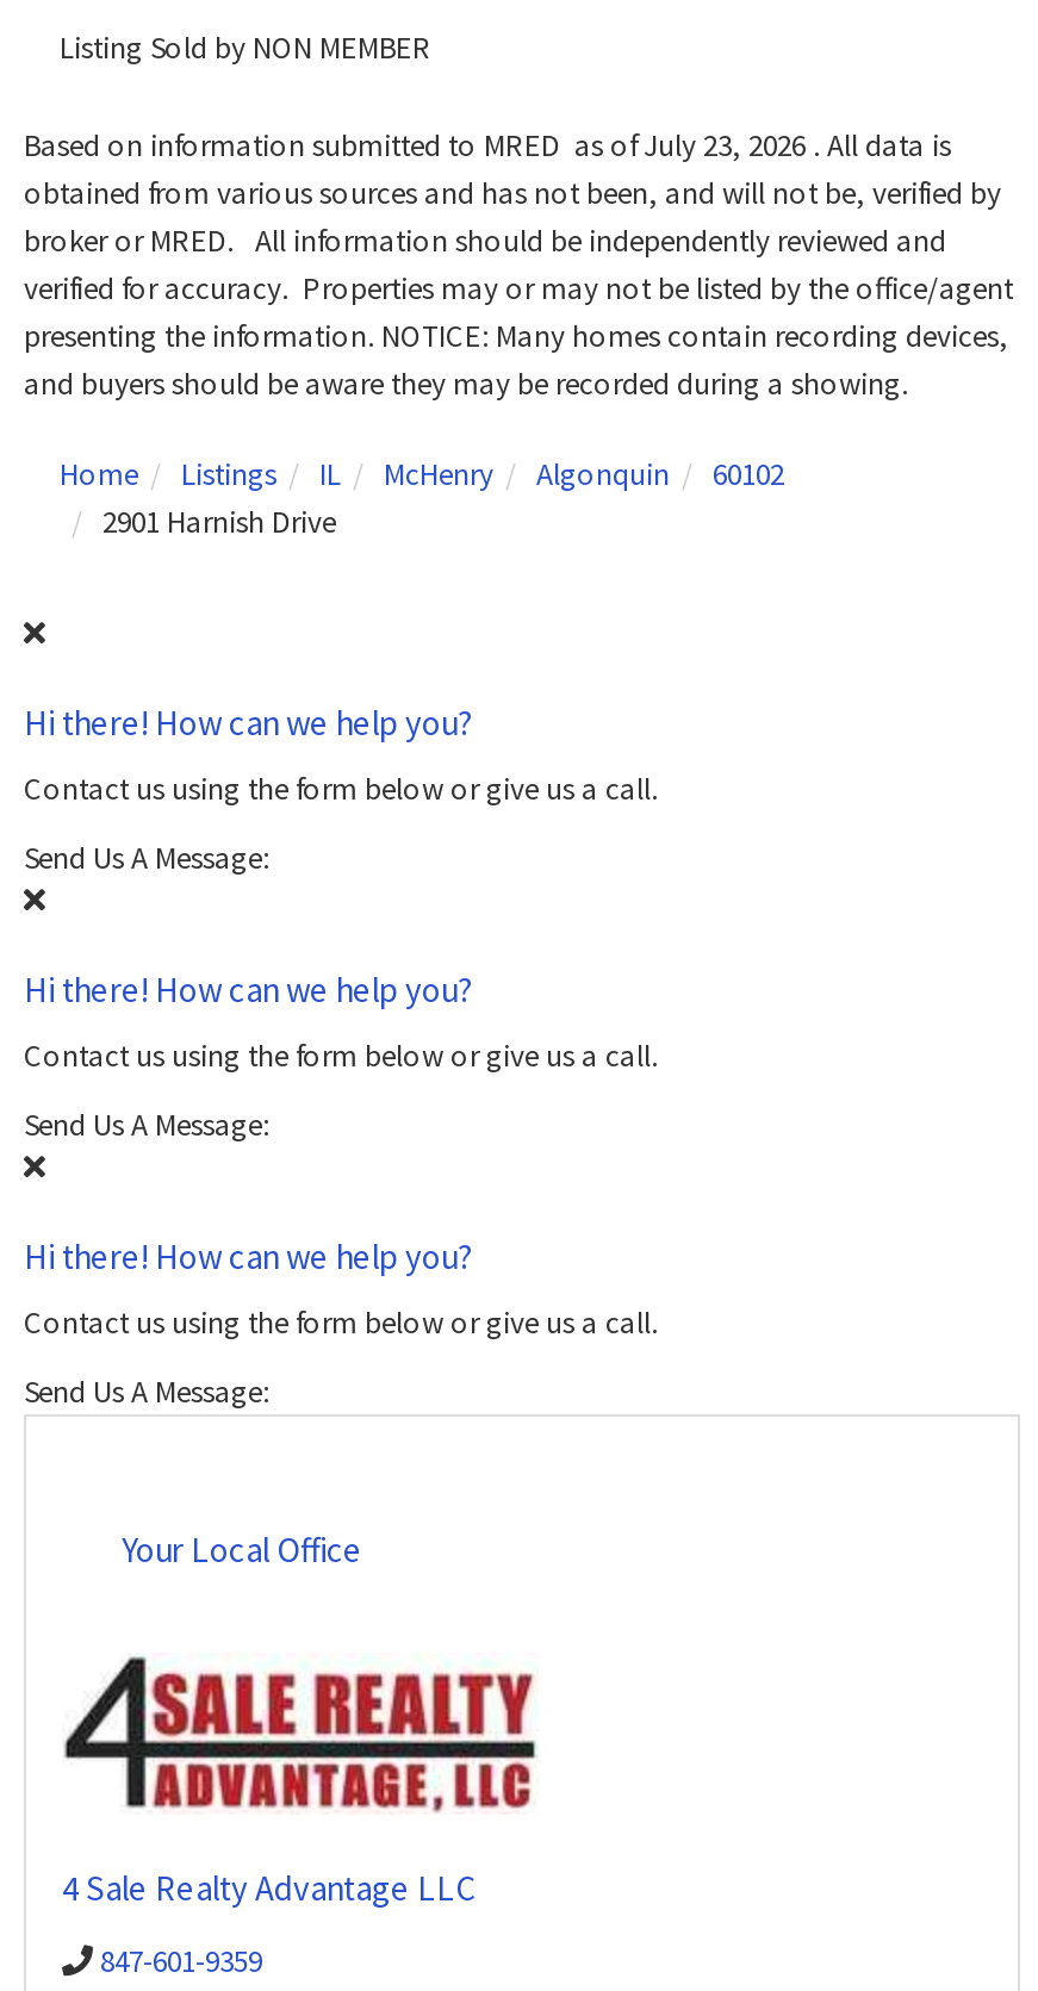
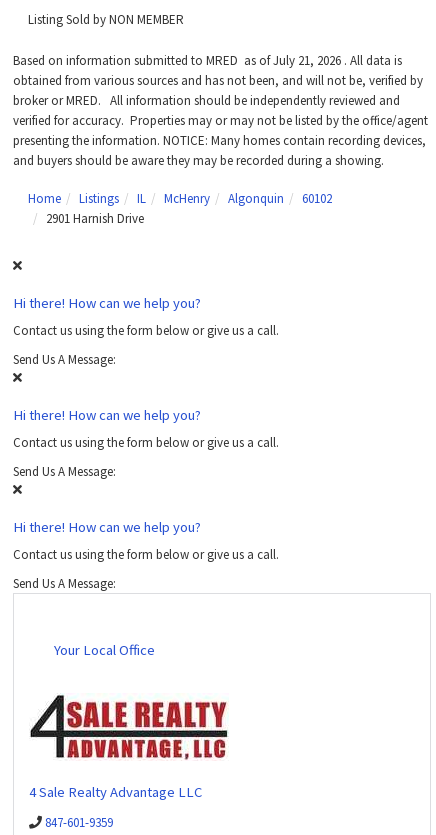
[24,125,951,166] Based on information submitted to MRED as of July 23, 2026 . All data is -> [13,52,402,69] Based on information submitted to MRED as of July 21, 2026 . All data is

